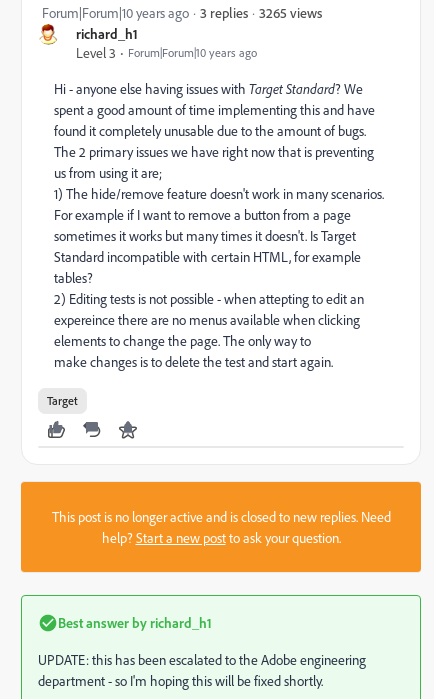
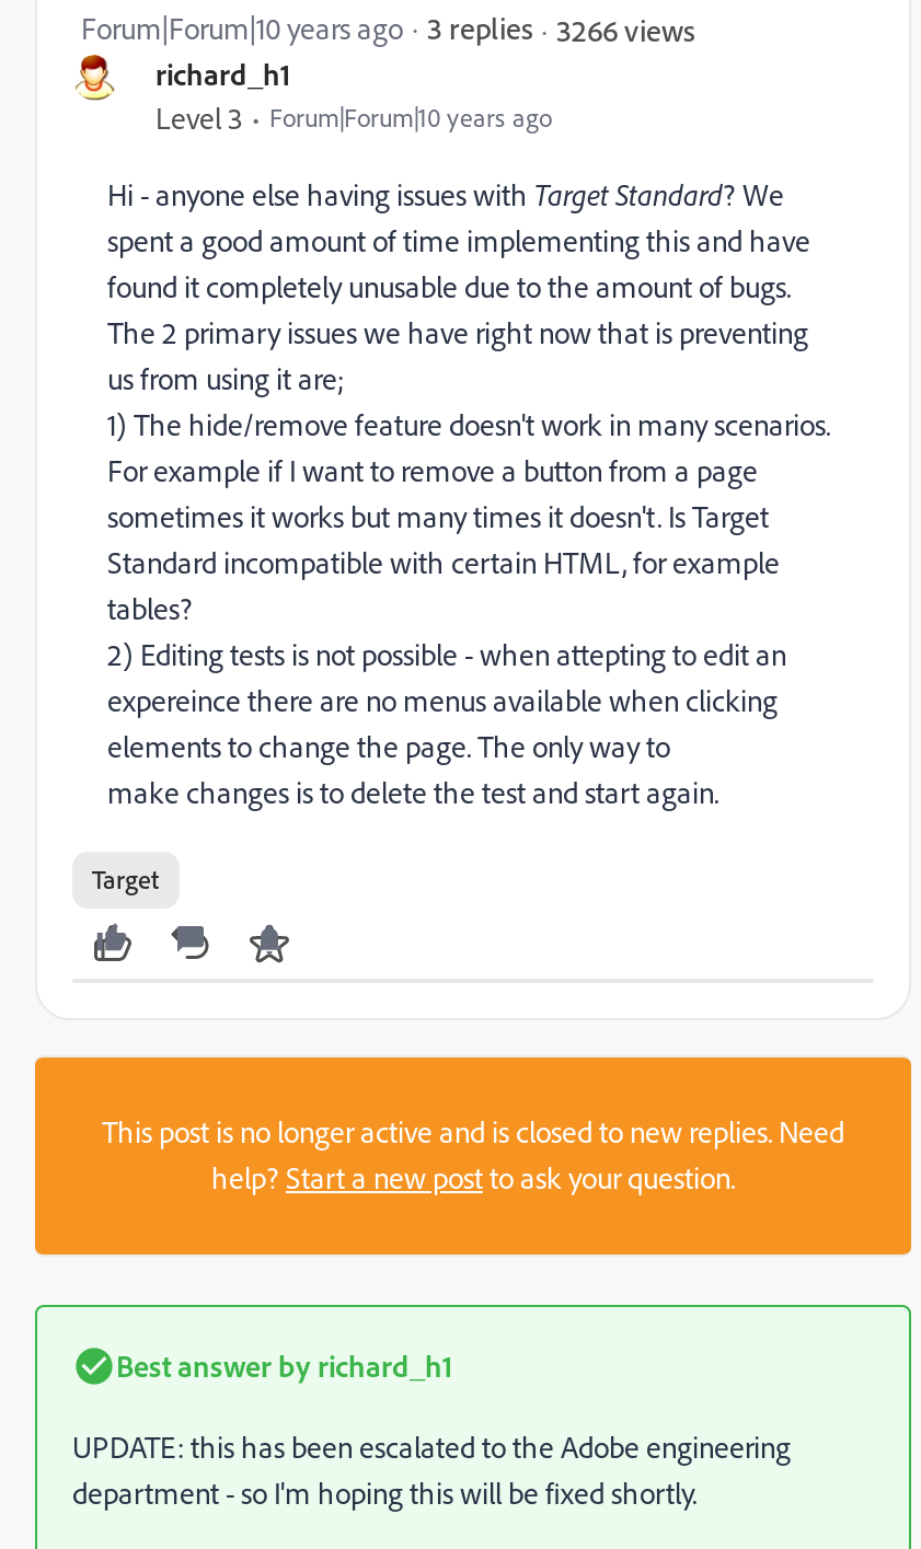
[259,3,322,20] 3265 views -> [556,10,694,47] 3266 views

